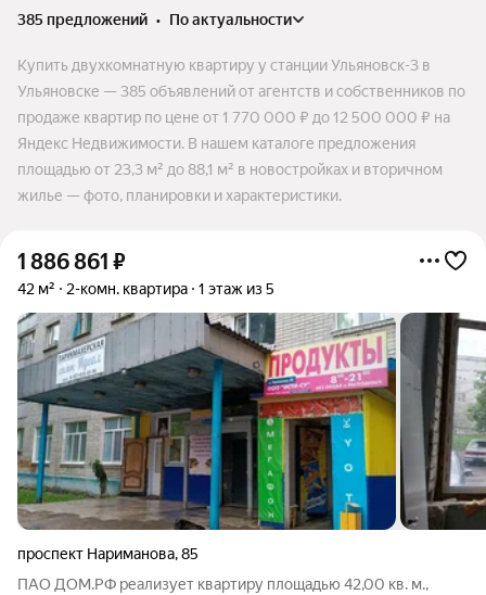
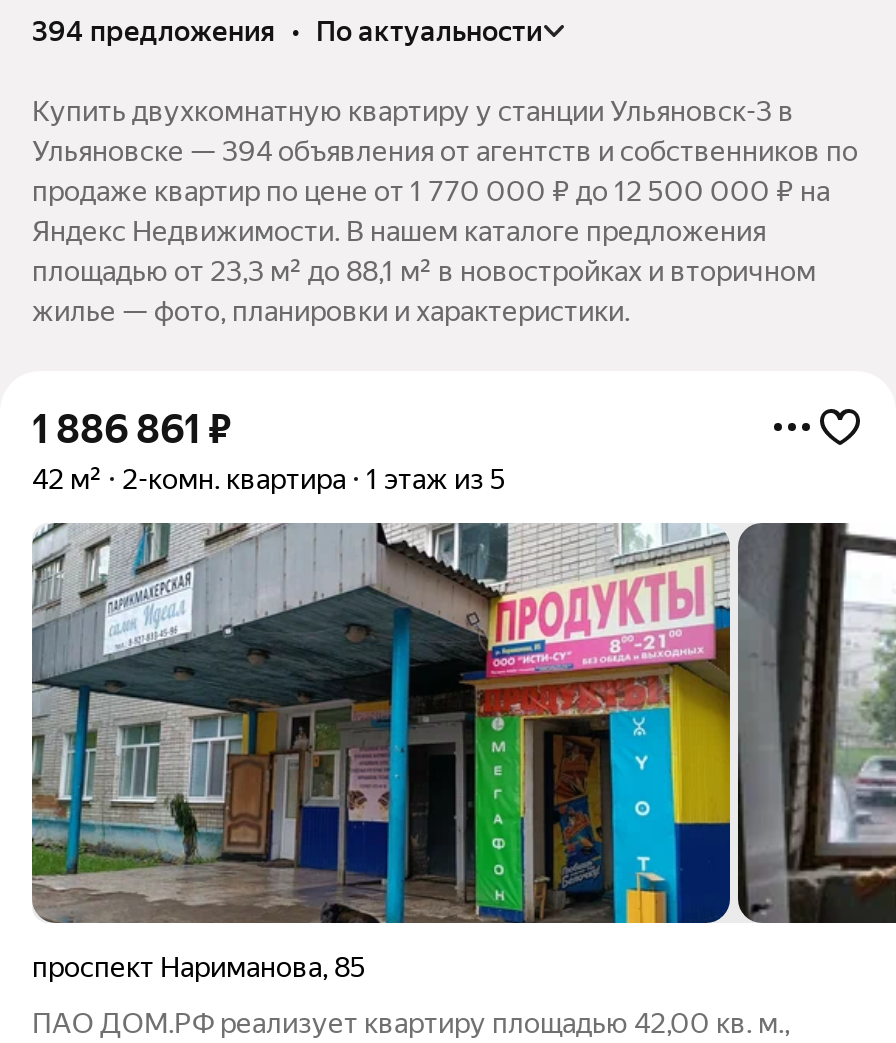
[17,11,292,28] 385 предложений • по актуальности -> [32,15,542,47] 394 предложения • по актуальности
[17,82,465,100] Ульяновске — 385 объявлений от агентств и собственников по -> [32,135,858,167] Ульяновске — 394 объявления от агентств и собственников по

